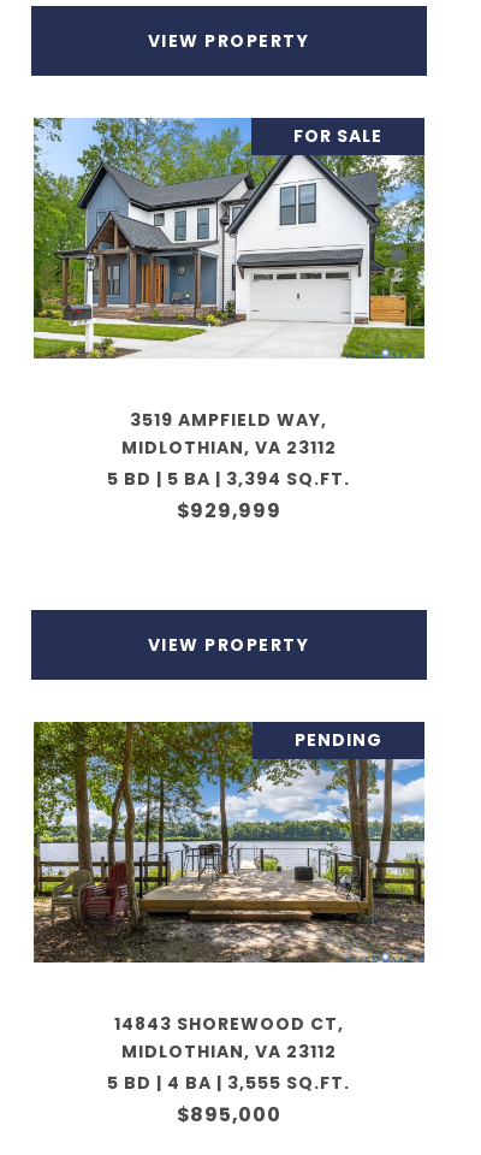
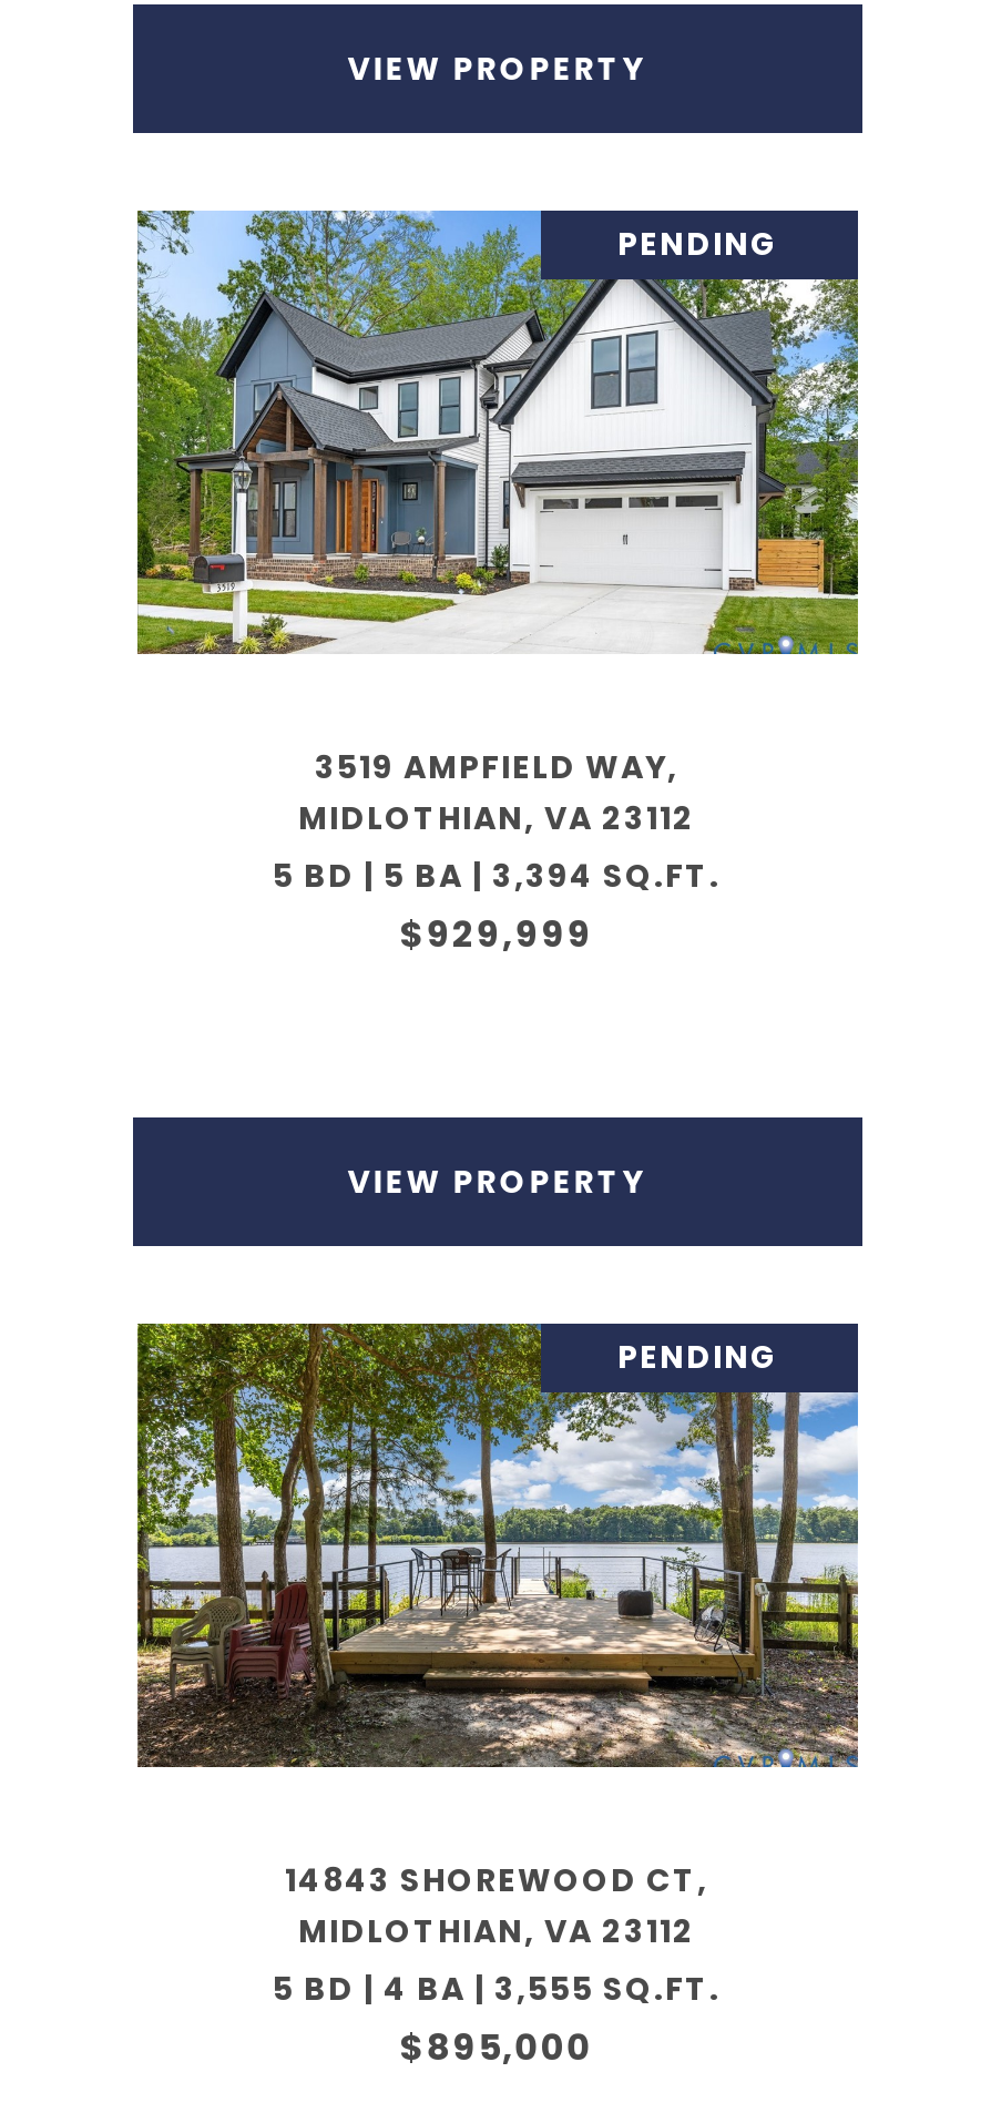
[293,124,382,148] FOR SALE -> [617,222,779,266] PENDING

